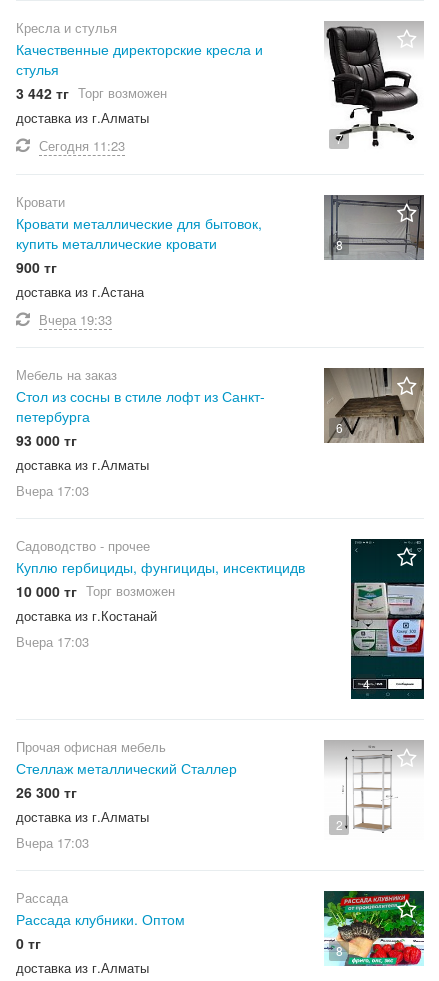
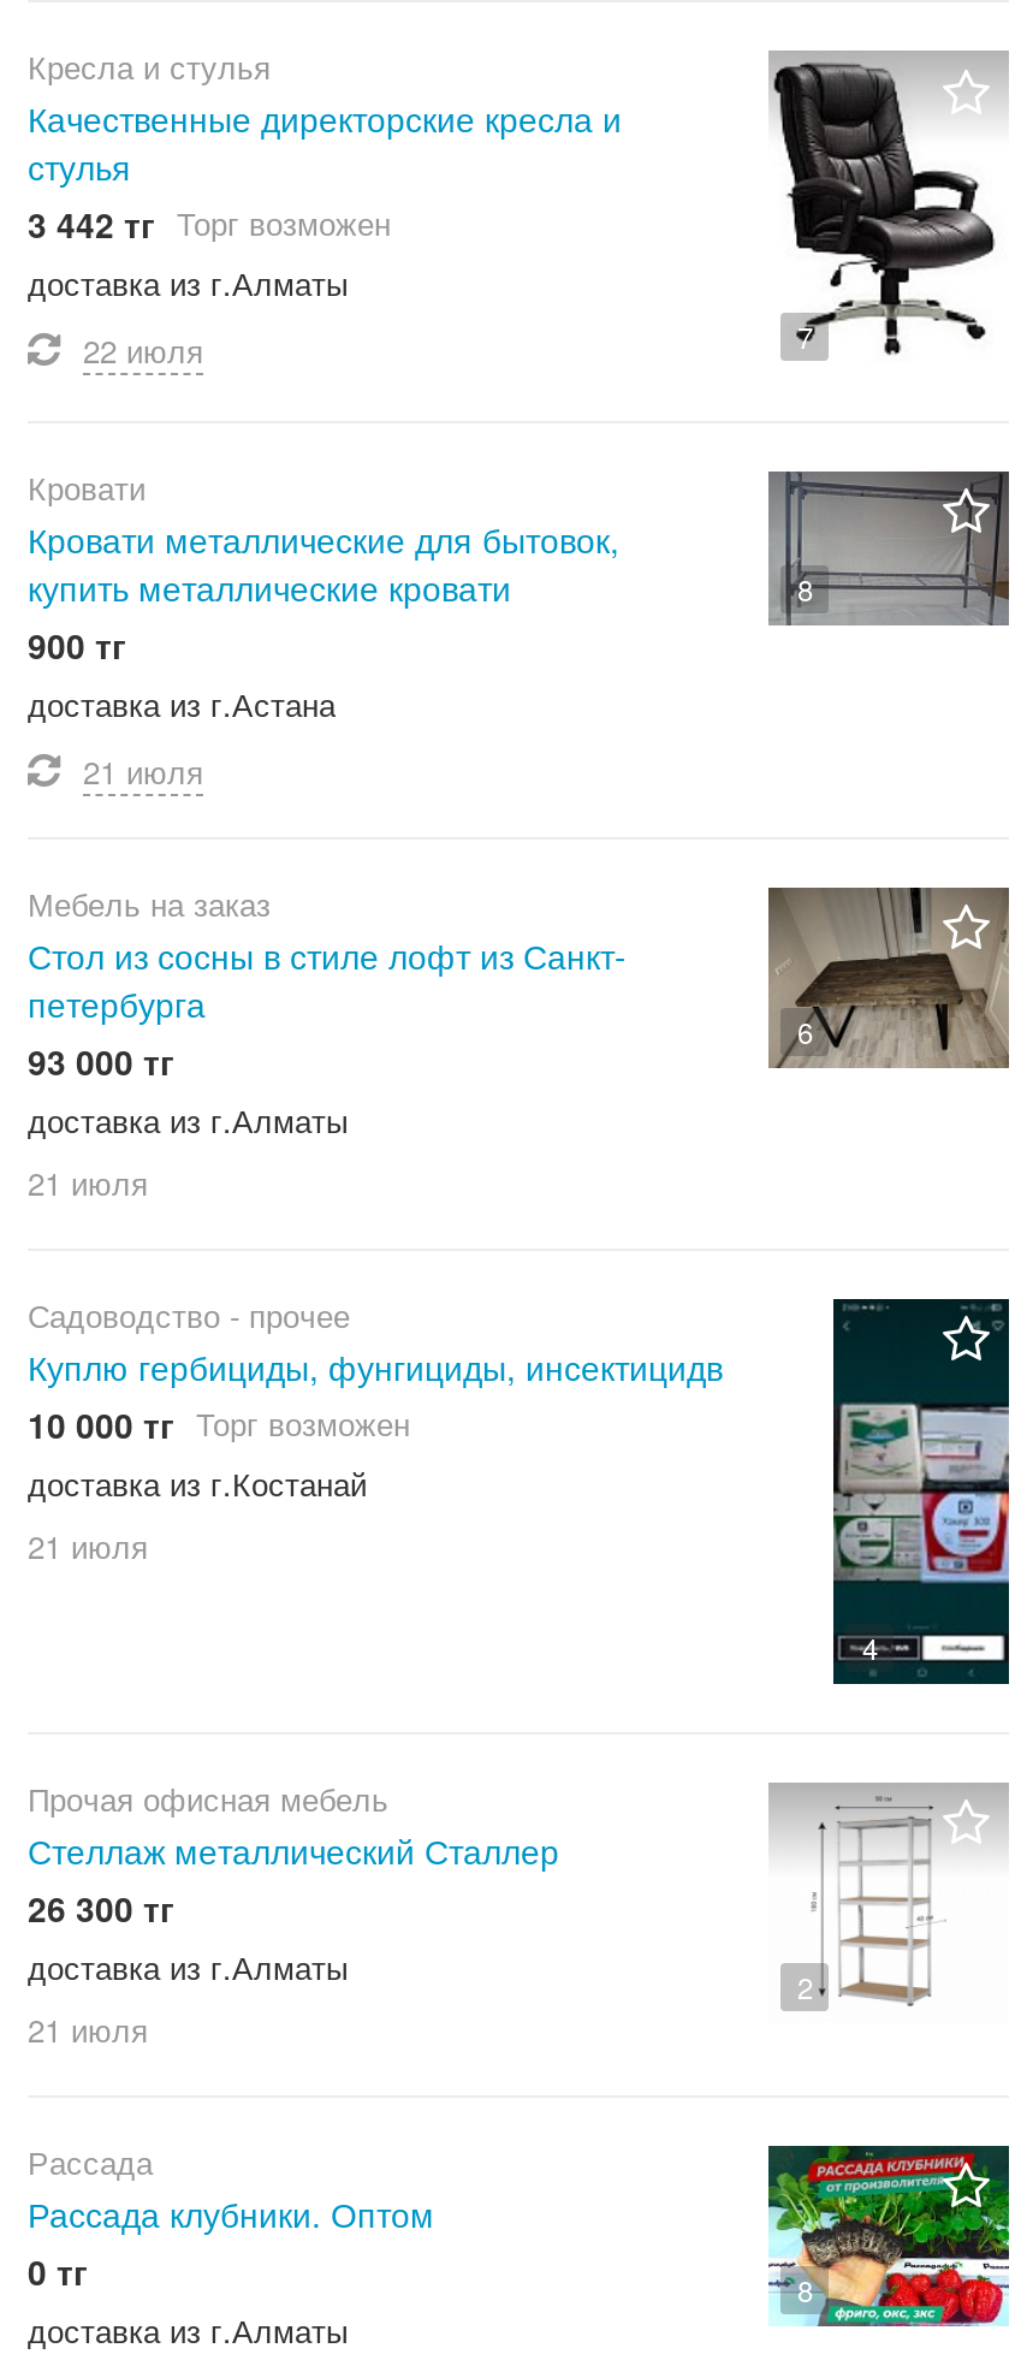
[39,136,125,155] Сегодня 11:23 -> [83,327,203,373] 22 июля
[39,310,112,329] Вчера 19:33 -> [83,746,203,792] 21 июля
[16,481,89,500] Вчера 17:03 -> [28,1158,148,1204] 21 июля
[16,632,89,651] Вчера 17:03 -> [28,1521,148,1567] 21 июля
[16,833,89,852] Вчера 17:03 -> [28,2005,148,2050] 21 июля

